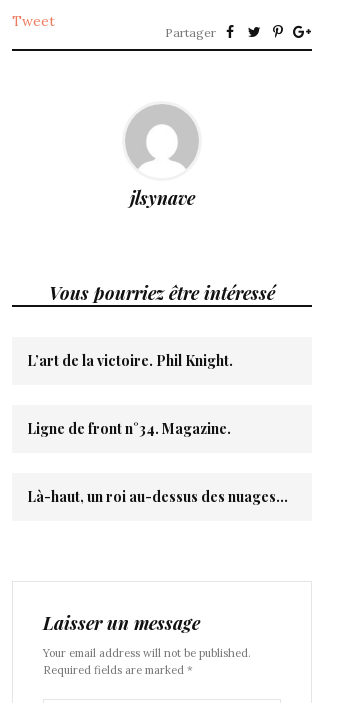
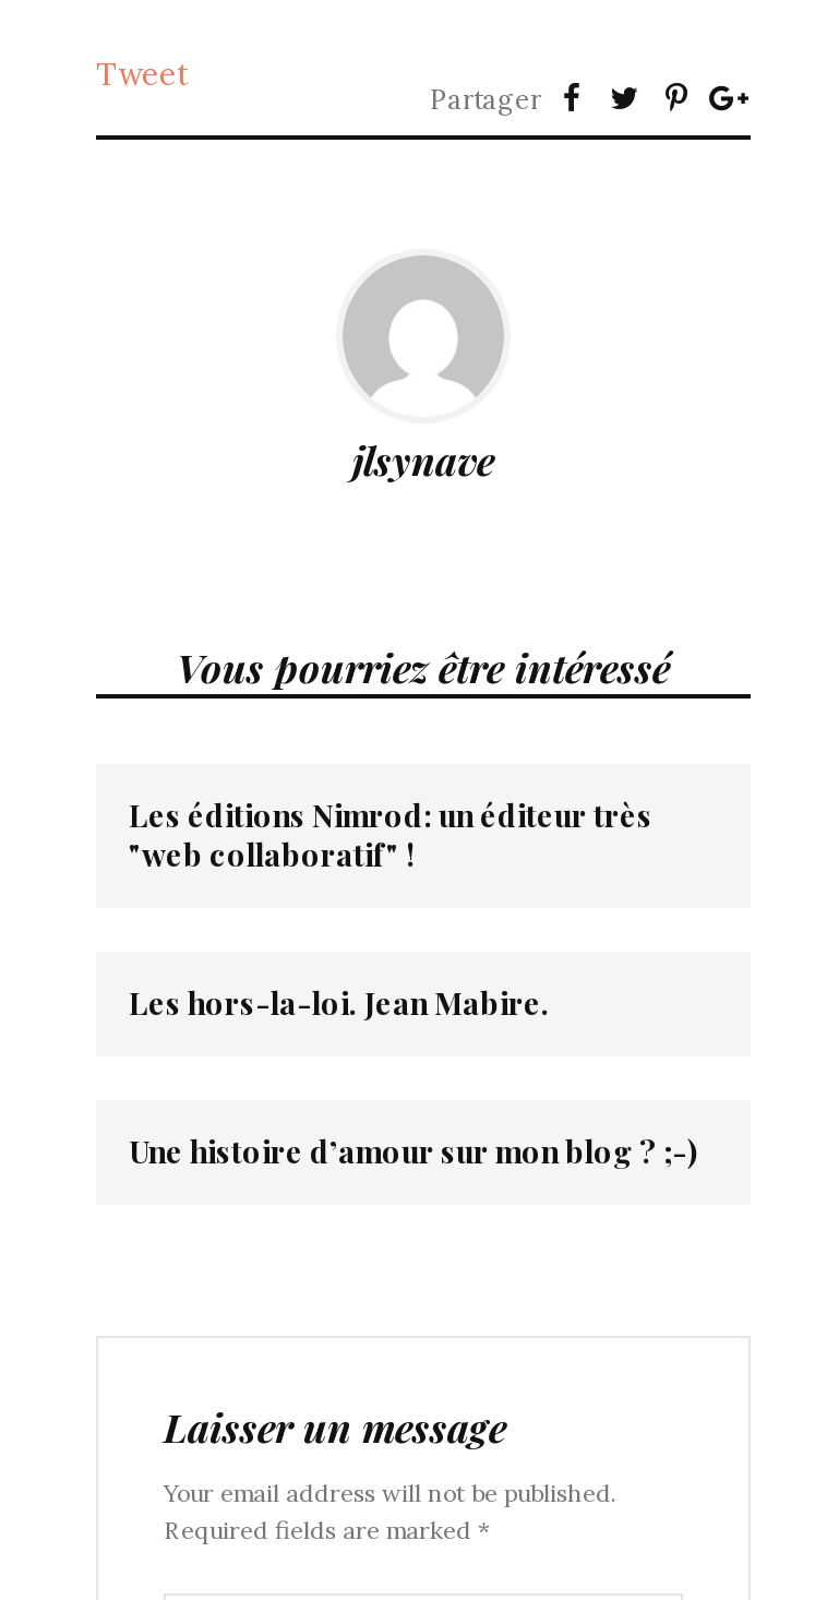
[27,351,233,370] L’art de la victoire. Phil Knight. -> [129,795,652,875] Les éditions Nimrod: un éditeur très | "web collaboratif" !
[27,419,231,438] Ligne de front n°34. Magazine. -> [129,982,550,1024] Les hors-la-loi. Jean Mabire.
[27,487,288,506] Là-haut, un roi au-dessus des nuages… -> [129,1131,698,1172] Une histoire d’amour sur mon blog ? ;-)

